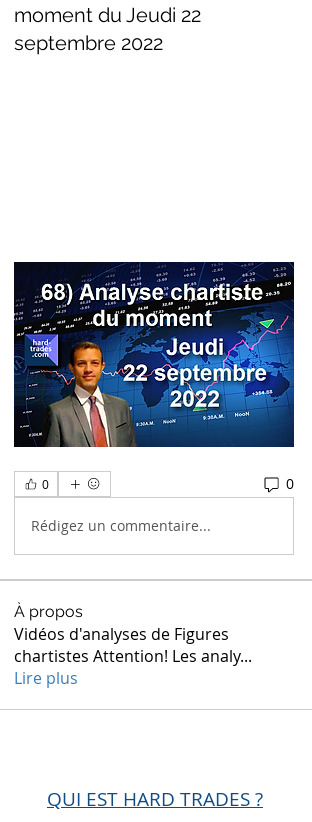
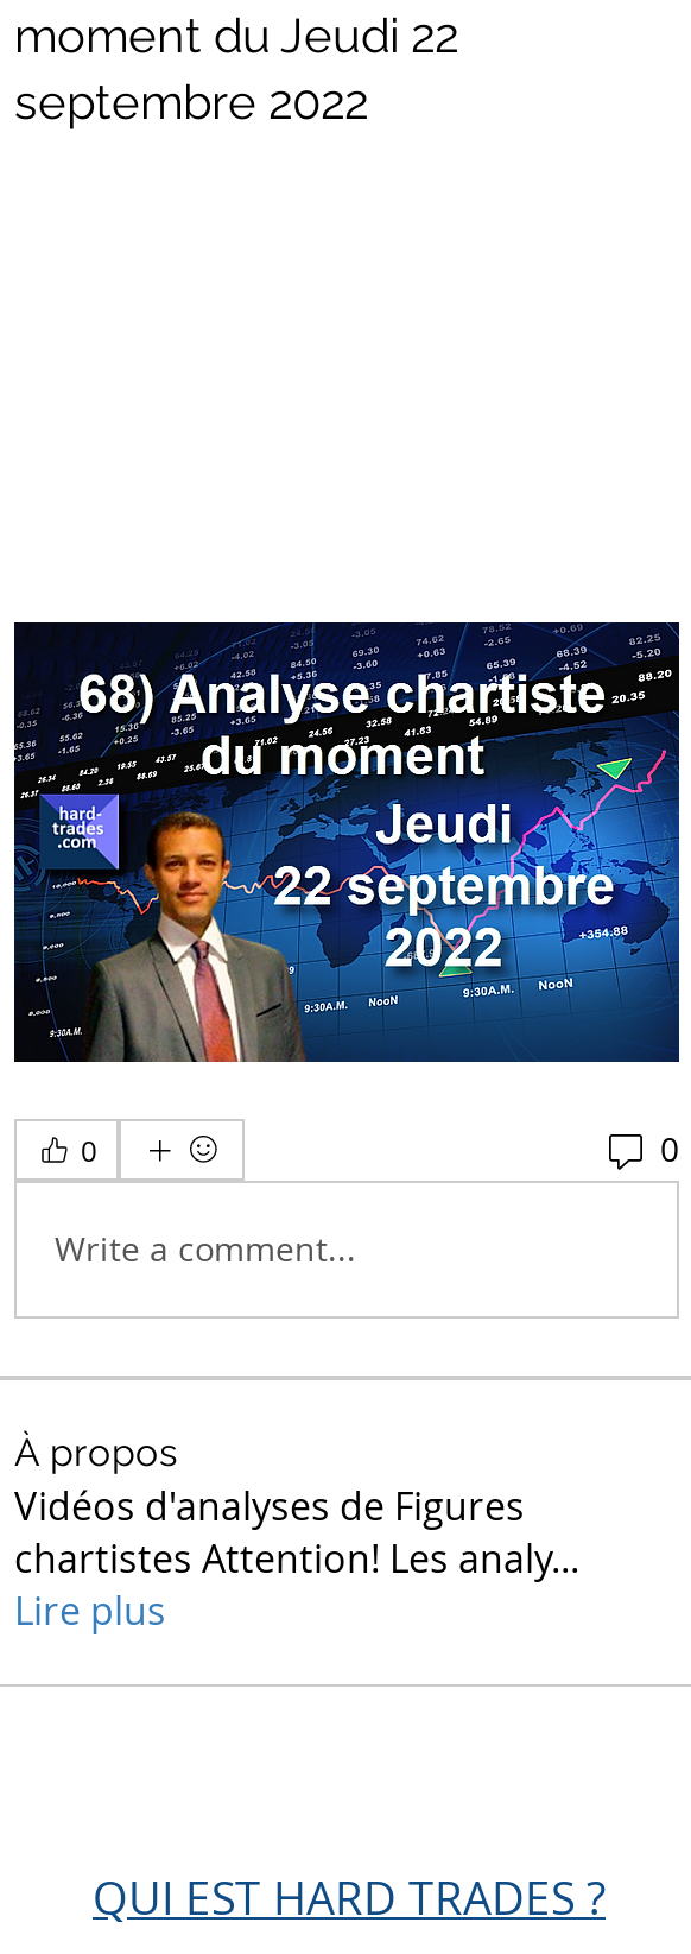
[31,516,211,535] Rédigez un commentaire... -> [55,1227,356,1272] Write a comment...

